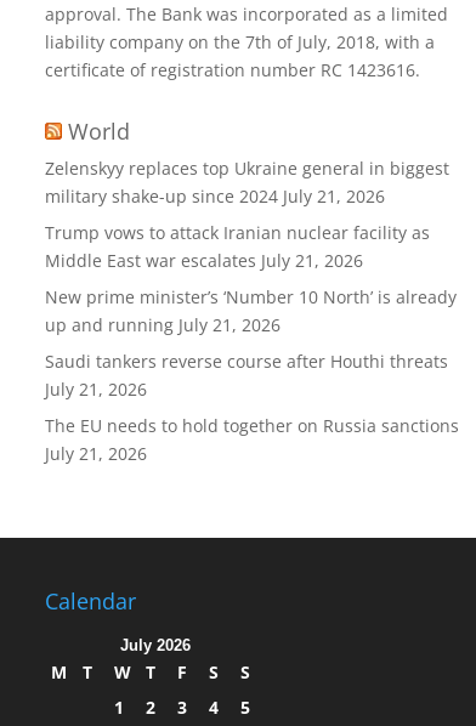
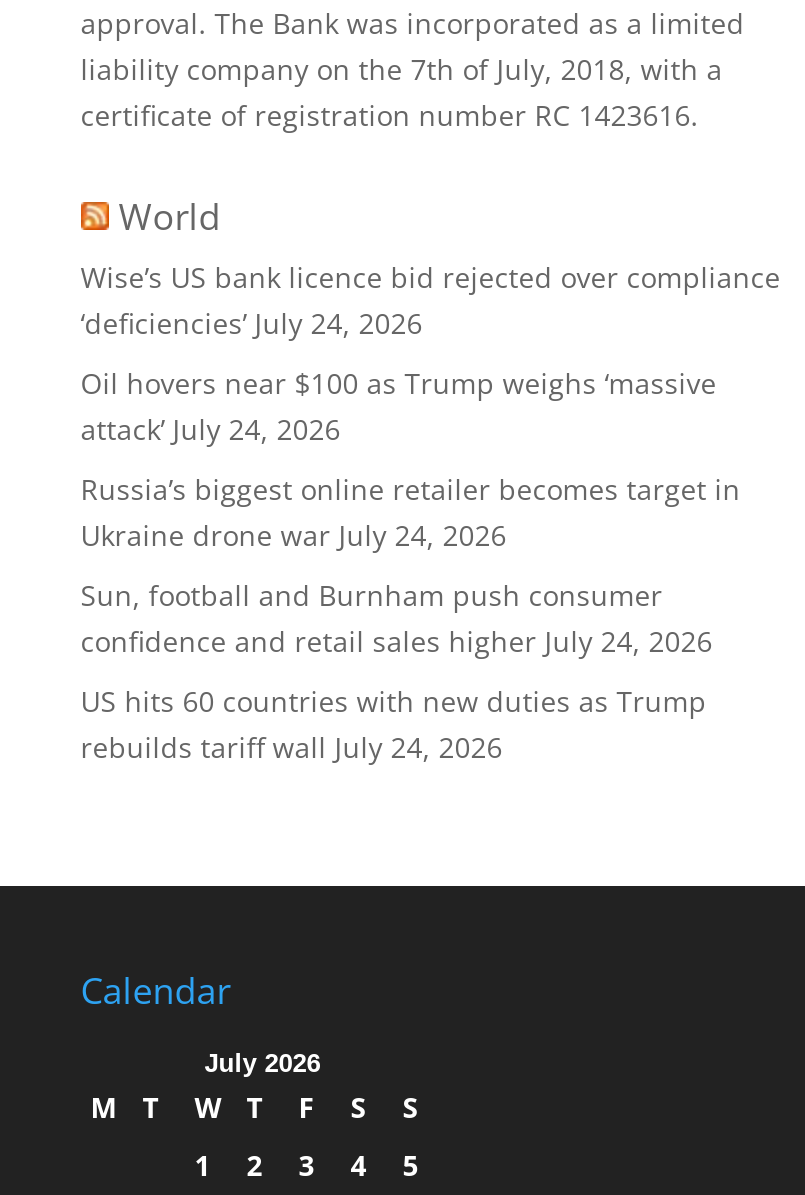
[45,157,449,208] Zelenskyy replaces top Ukraine general in biggest | military shake-up since 2024 July 21, 2026 -> [81,258,781,342] Wise’s US bank licence bid rejected over compliance | ‘deficiencies’ July 24, 2026
[45,221,430,272] Trump vows to attack Iranian nuclear facility as | Middle East war escalates July 21, 2026 -> [81,364,717,448] Oil hovers near $100 as Trump weighs ‘massive | attack’ July 24, 2026
[45,285,456,336] New prime minister’s ‘Number 10 North’ is already | up and running July 21, 2026 -> [81,470,741,554] Russia’s biggest online retailer becomes target in | Ukraine drone war July 24, 2026
[45,350,448,401] Saudi tankers reverse course after Houthi threats | July 21, 2026 -> [81,576,713,660] Sun, football and Burnham push consumer | confidence and retail sales higher July 24, 2026
[45,414,459,465] The EU needs to hold together on Russia sanctions | July 21, 2026 -> [81,682,707,766] US hits 60 countries with new duties as Trump | rebuilds tariff wall July 24, 2026

